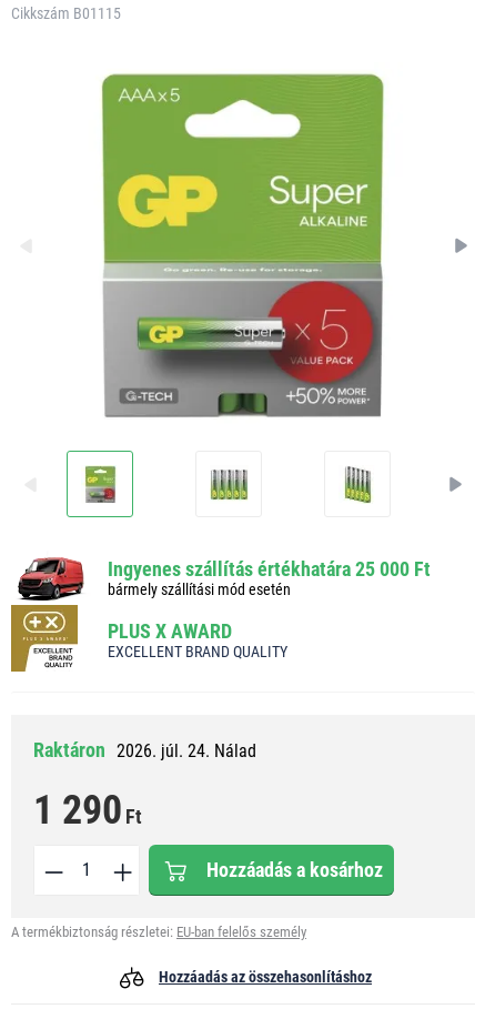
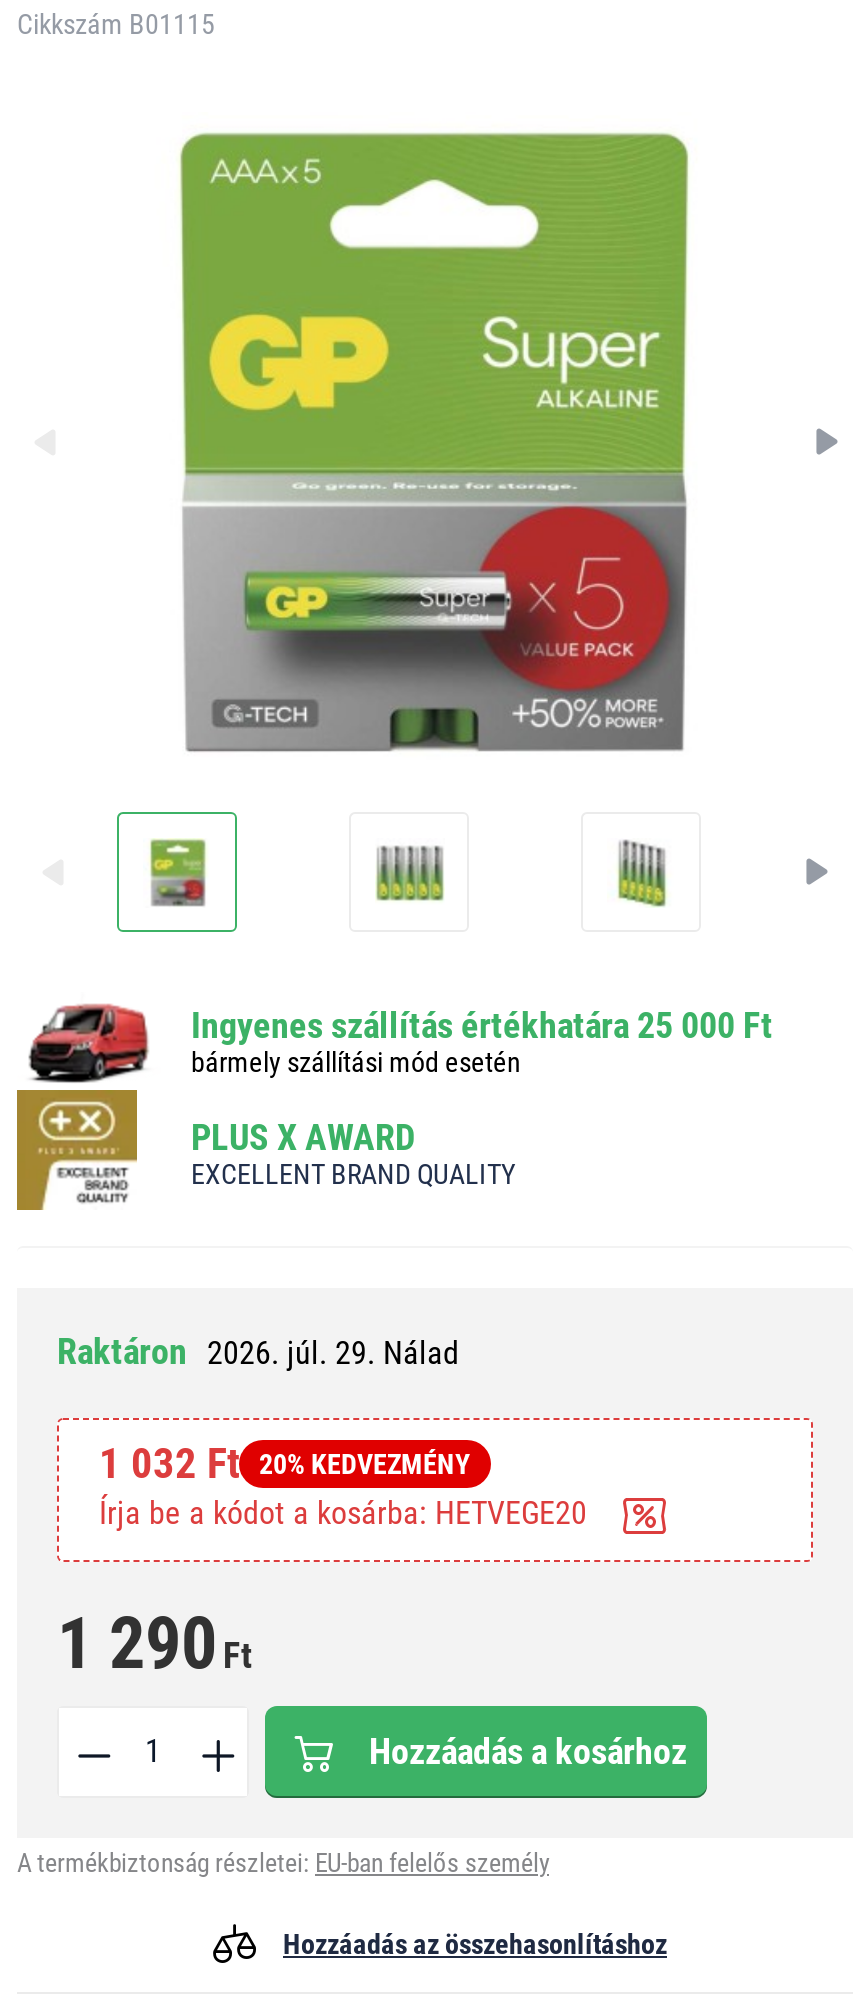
[33,738,256,761] Raktáron 2026. júl. 24. Nálad -> [57,1330,587,1533] Raktáron 2026. júl. 29. Nálad | 1 032 Ft | 20% KEDVEZMÉNY | Írja be a kódot a kosárba: HETVEGE20

